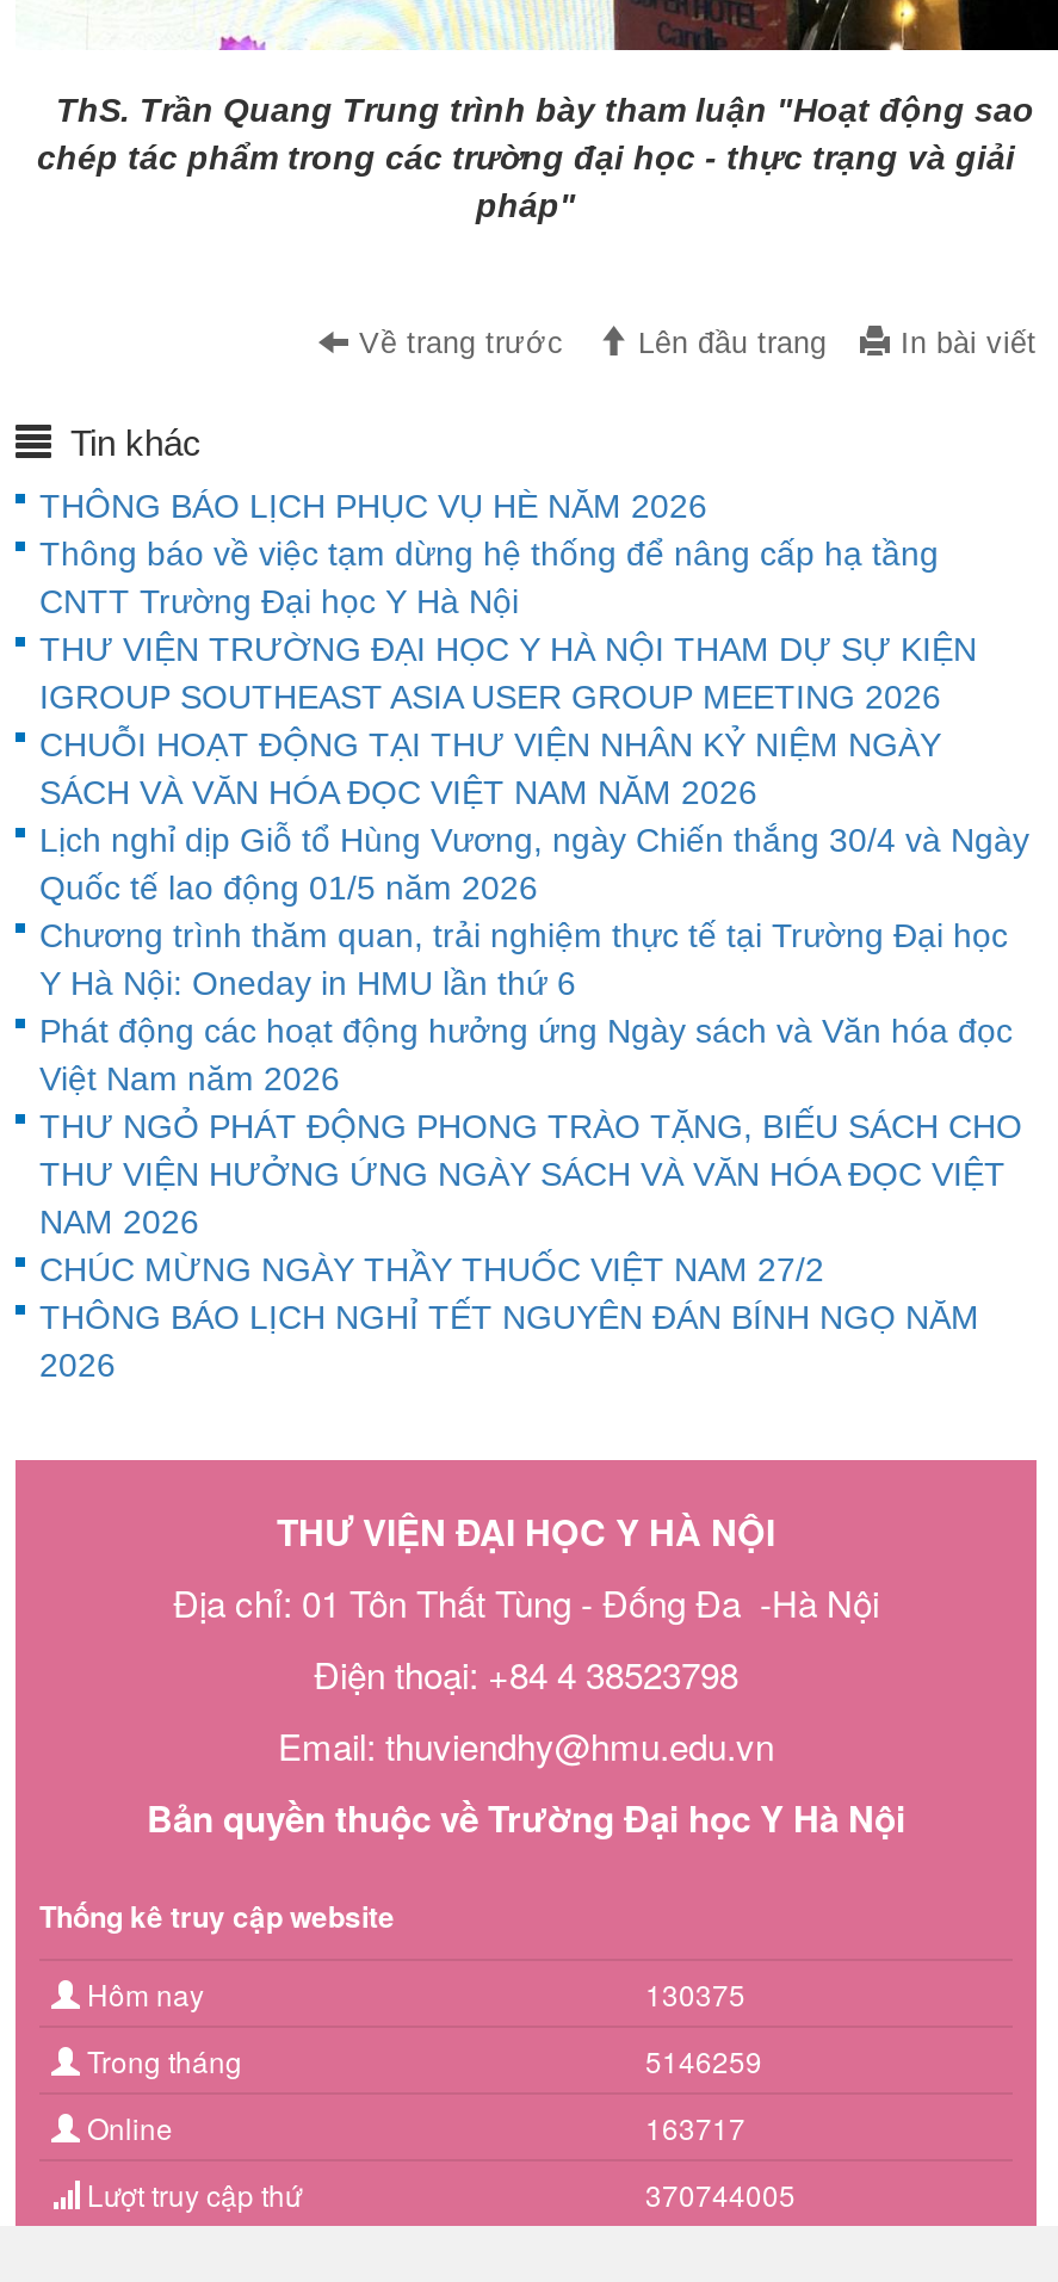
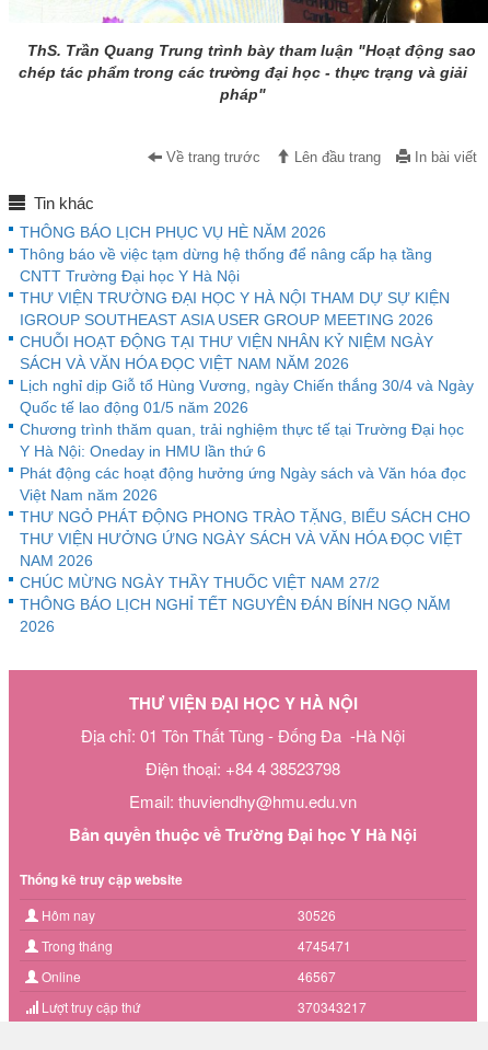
[645,1973,745,2014] 130375 -> [298,905,336,924] 30526
[645,2040,762,2080] 5146259 -> [298,936,351,955] 4745471
[645,2107,745,2147] 163717 -> [298,967,336,985] 46567
[645,2173,796,2214] 370744005 -> [298,997,367,1016] 370343217

